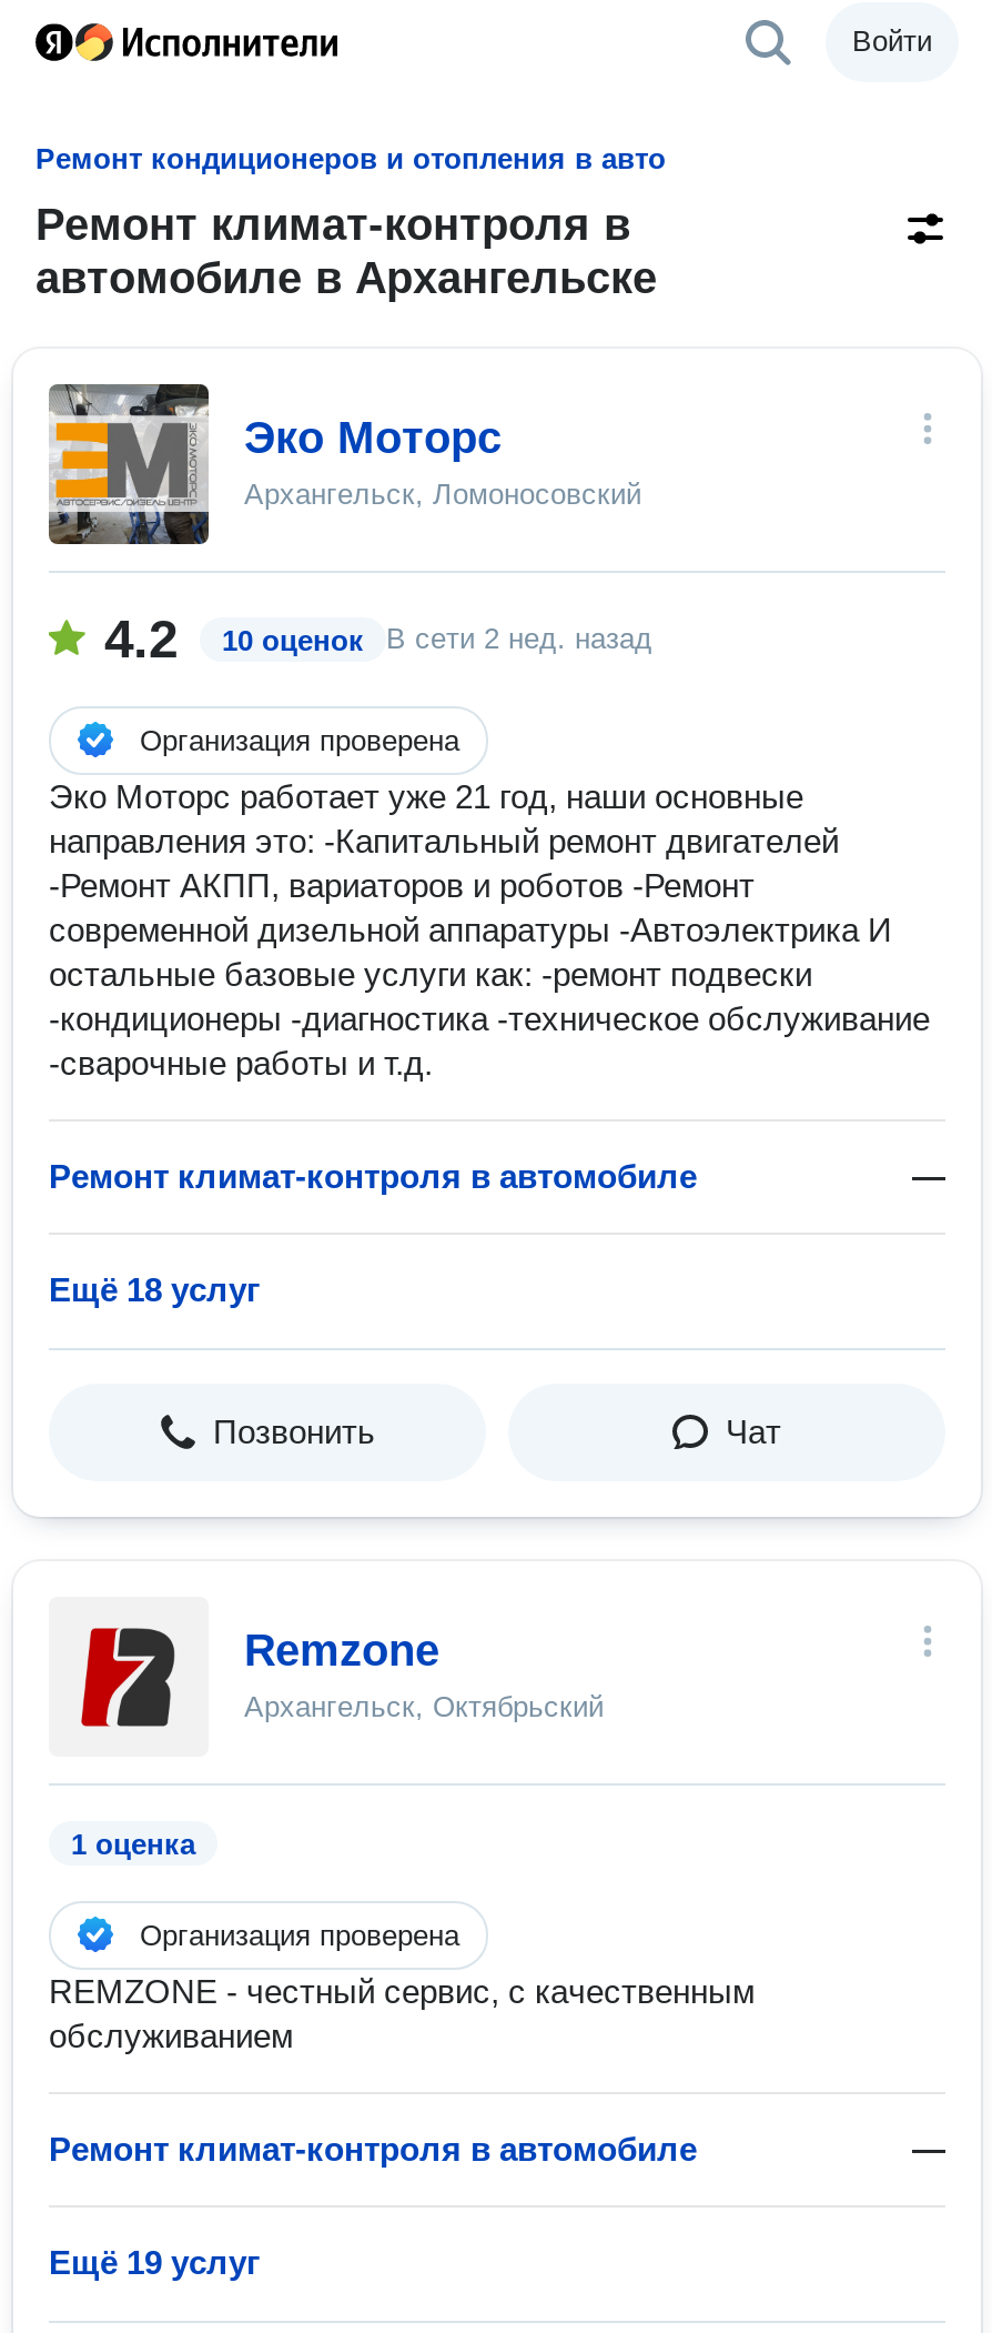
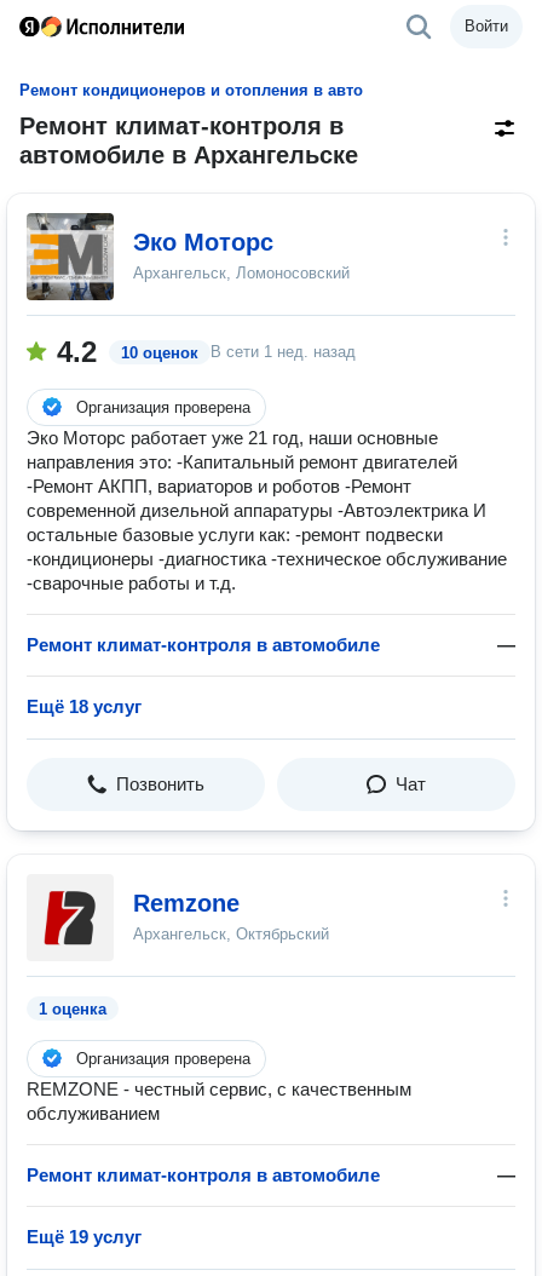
[386,622,652,655] В сети 2 нед. назад -> [211,343,356,361] В сети 1 нед. назад

